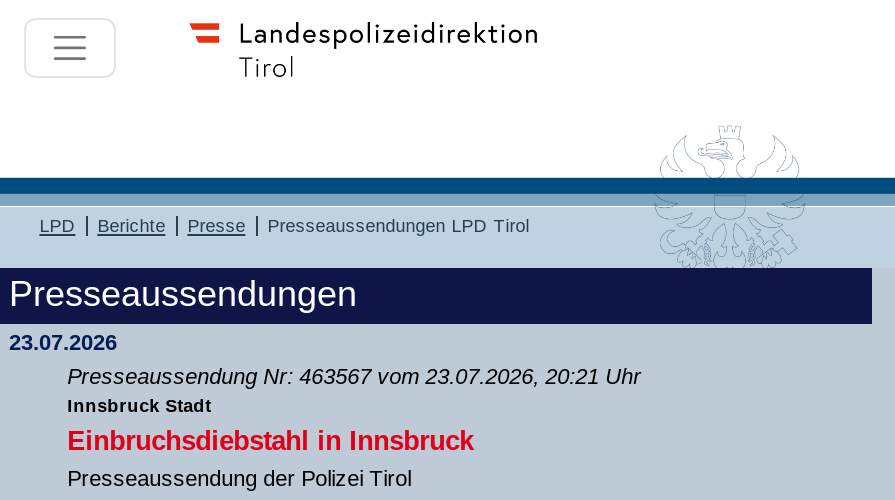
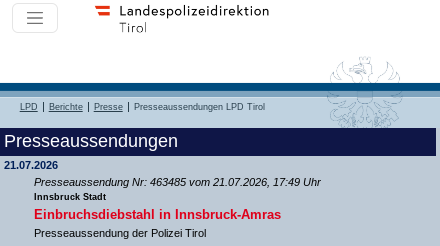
[9,330,117,354] 23.07.2026 -> [4,159,58,171] 21.07.2026
[67,364,641,388] Presseaussendung Nr: 463567 vom 23.07.2026, 20:21 Uhr -> [34,176,321,188] Presseaussendung Nr: 463485 vom 21.07.2026, 17:49 Uhr
[67,426,473,456] Einbruchsdiebstahl in Innsbruck -> [34,207,281,222] Einbruchsdiebstahl in Innsbruck-Amras

